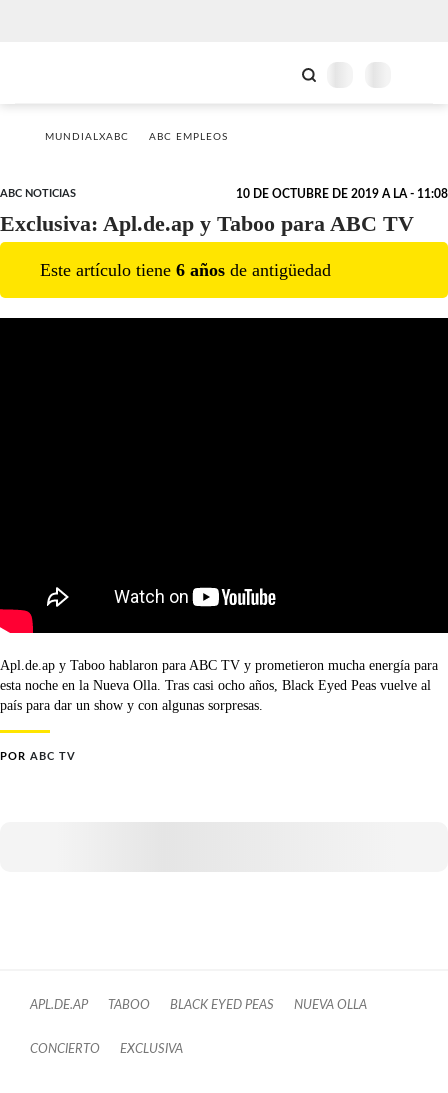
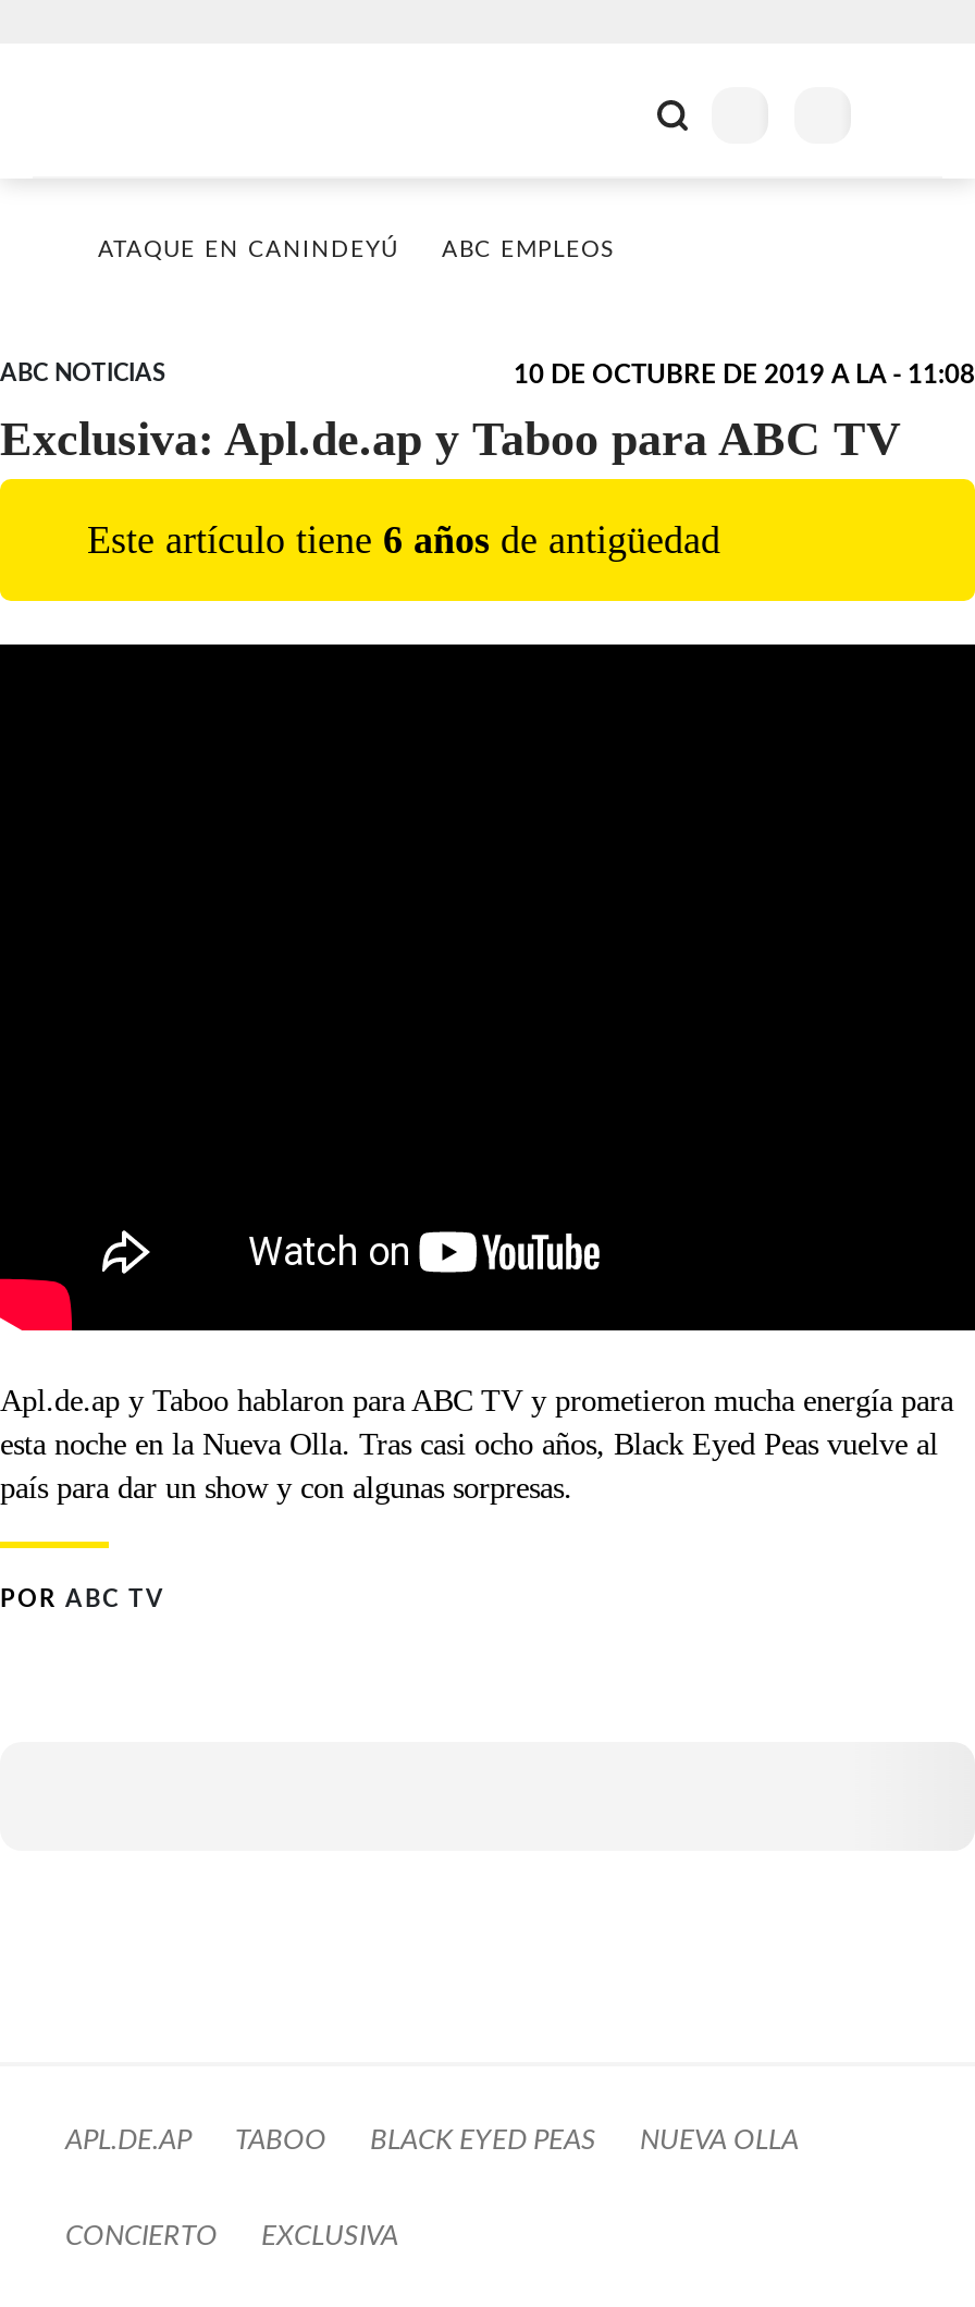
[45,132,129,142] MUNDIALXABC -> [98,240,398,261] ATAQUE EN CANINDEYÚ

